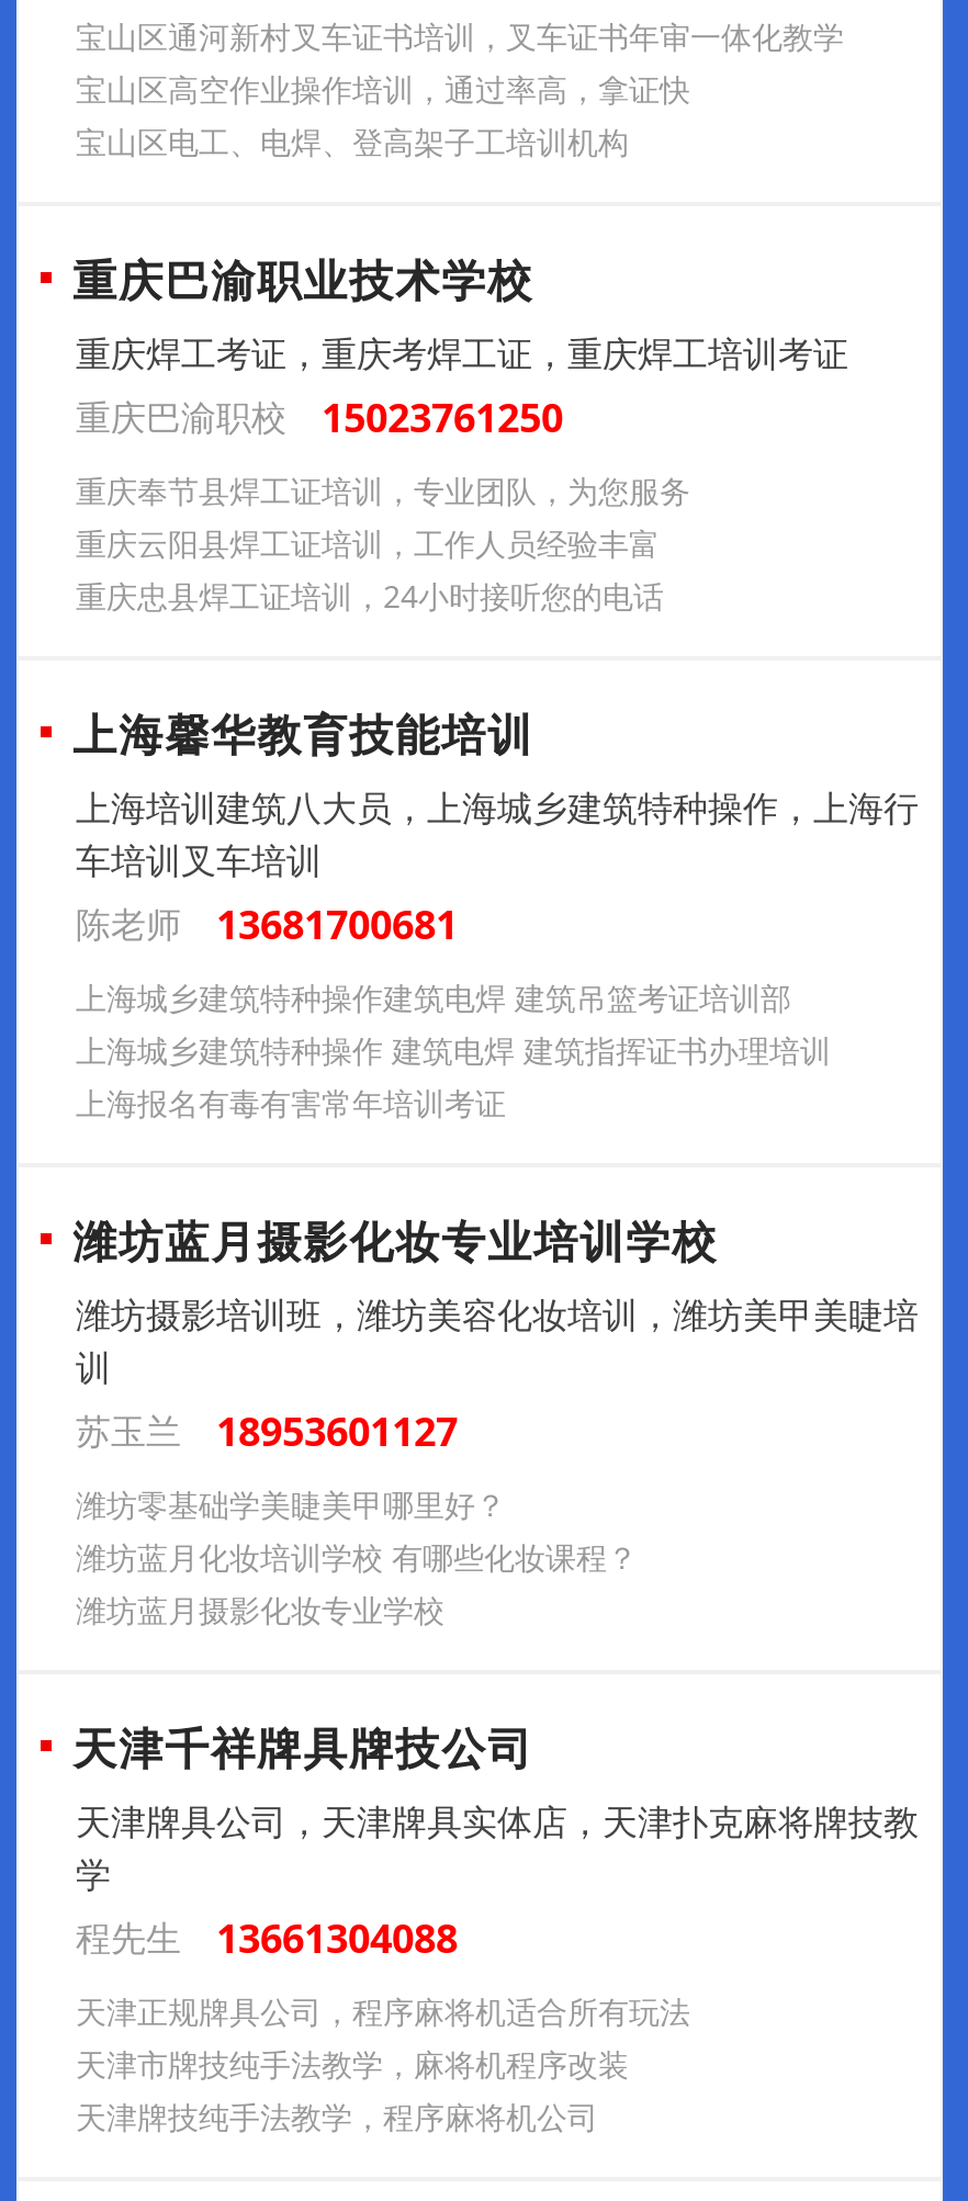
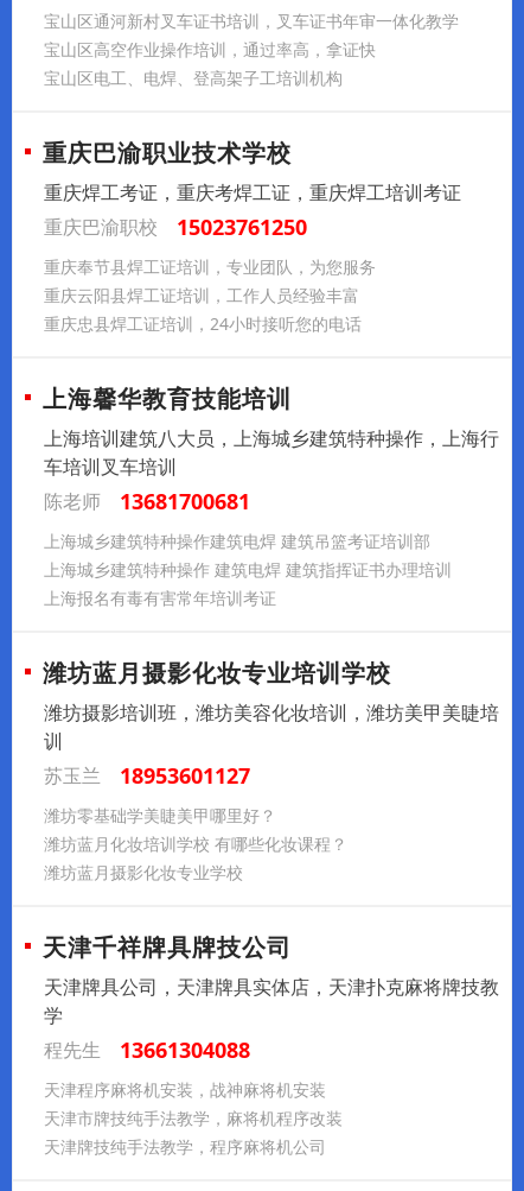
[76,1991,690,2032] 天津正规牌具公司，程序麻将机适合所有玩法 -> [44,1078,326,1101] 天津程序麻将机安装，战神麻将机安装

